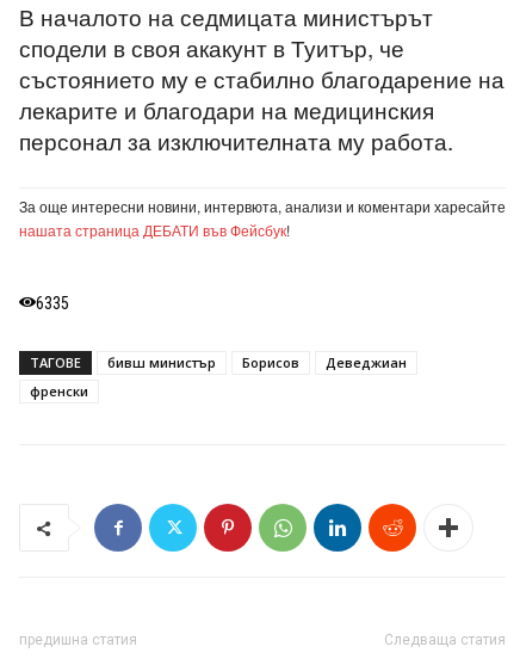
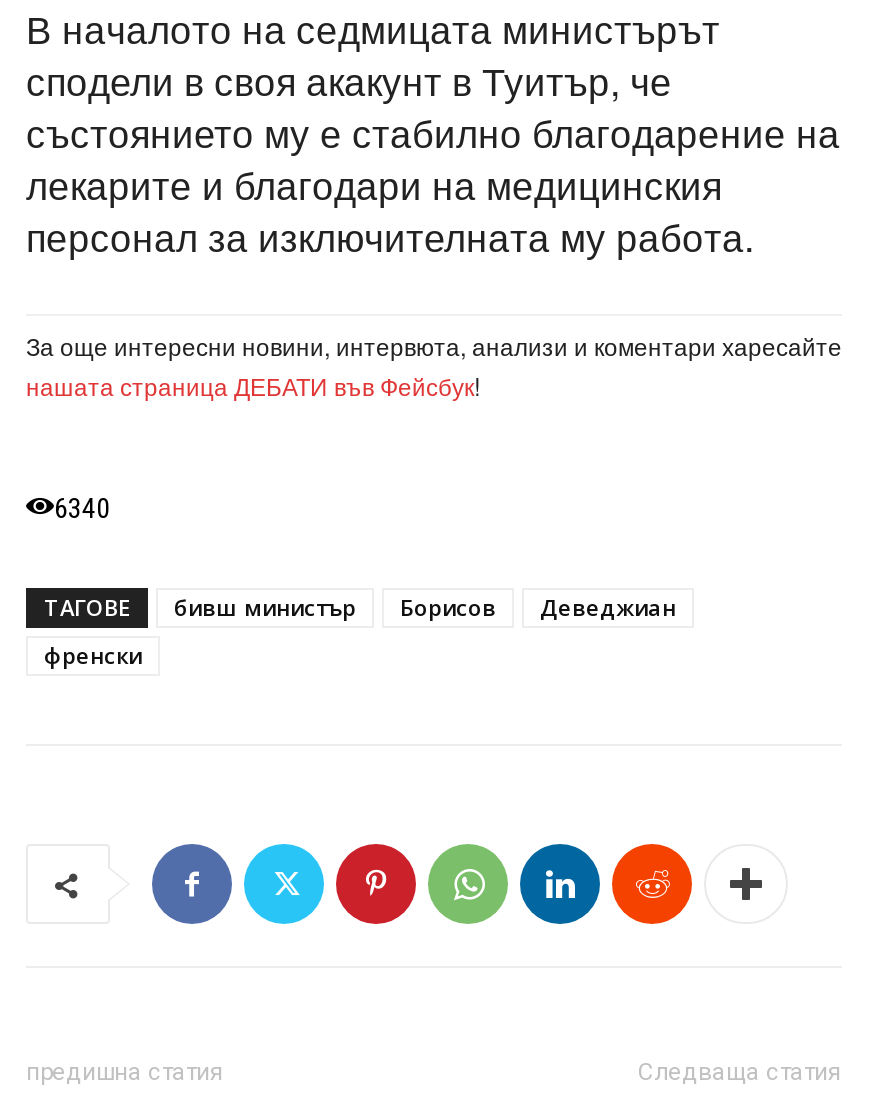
[36,294,69,313] 6335 -> [54,493,110,525] 6340

